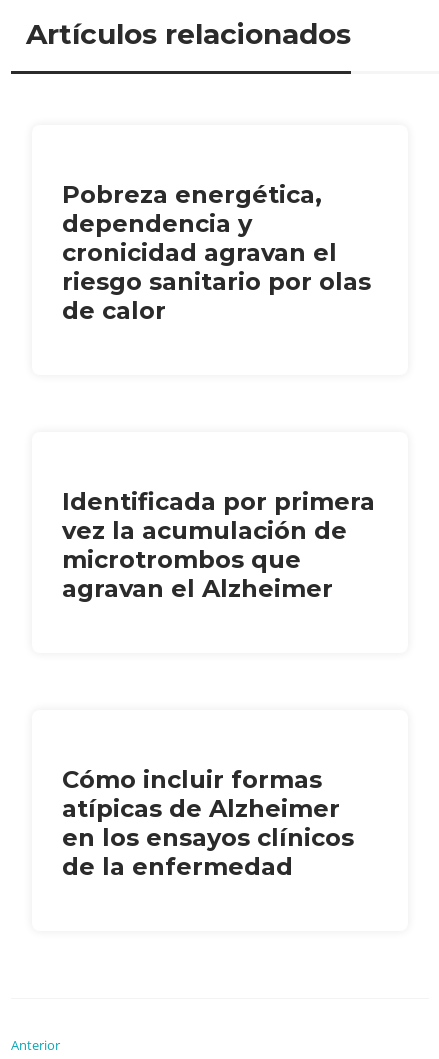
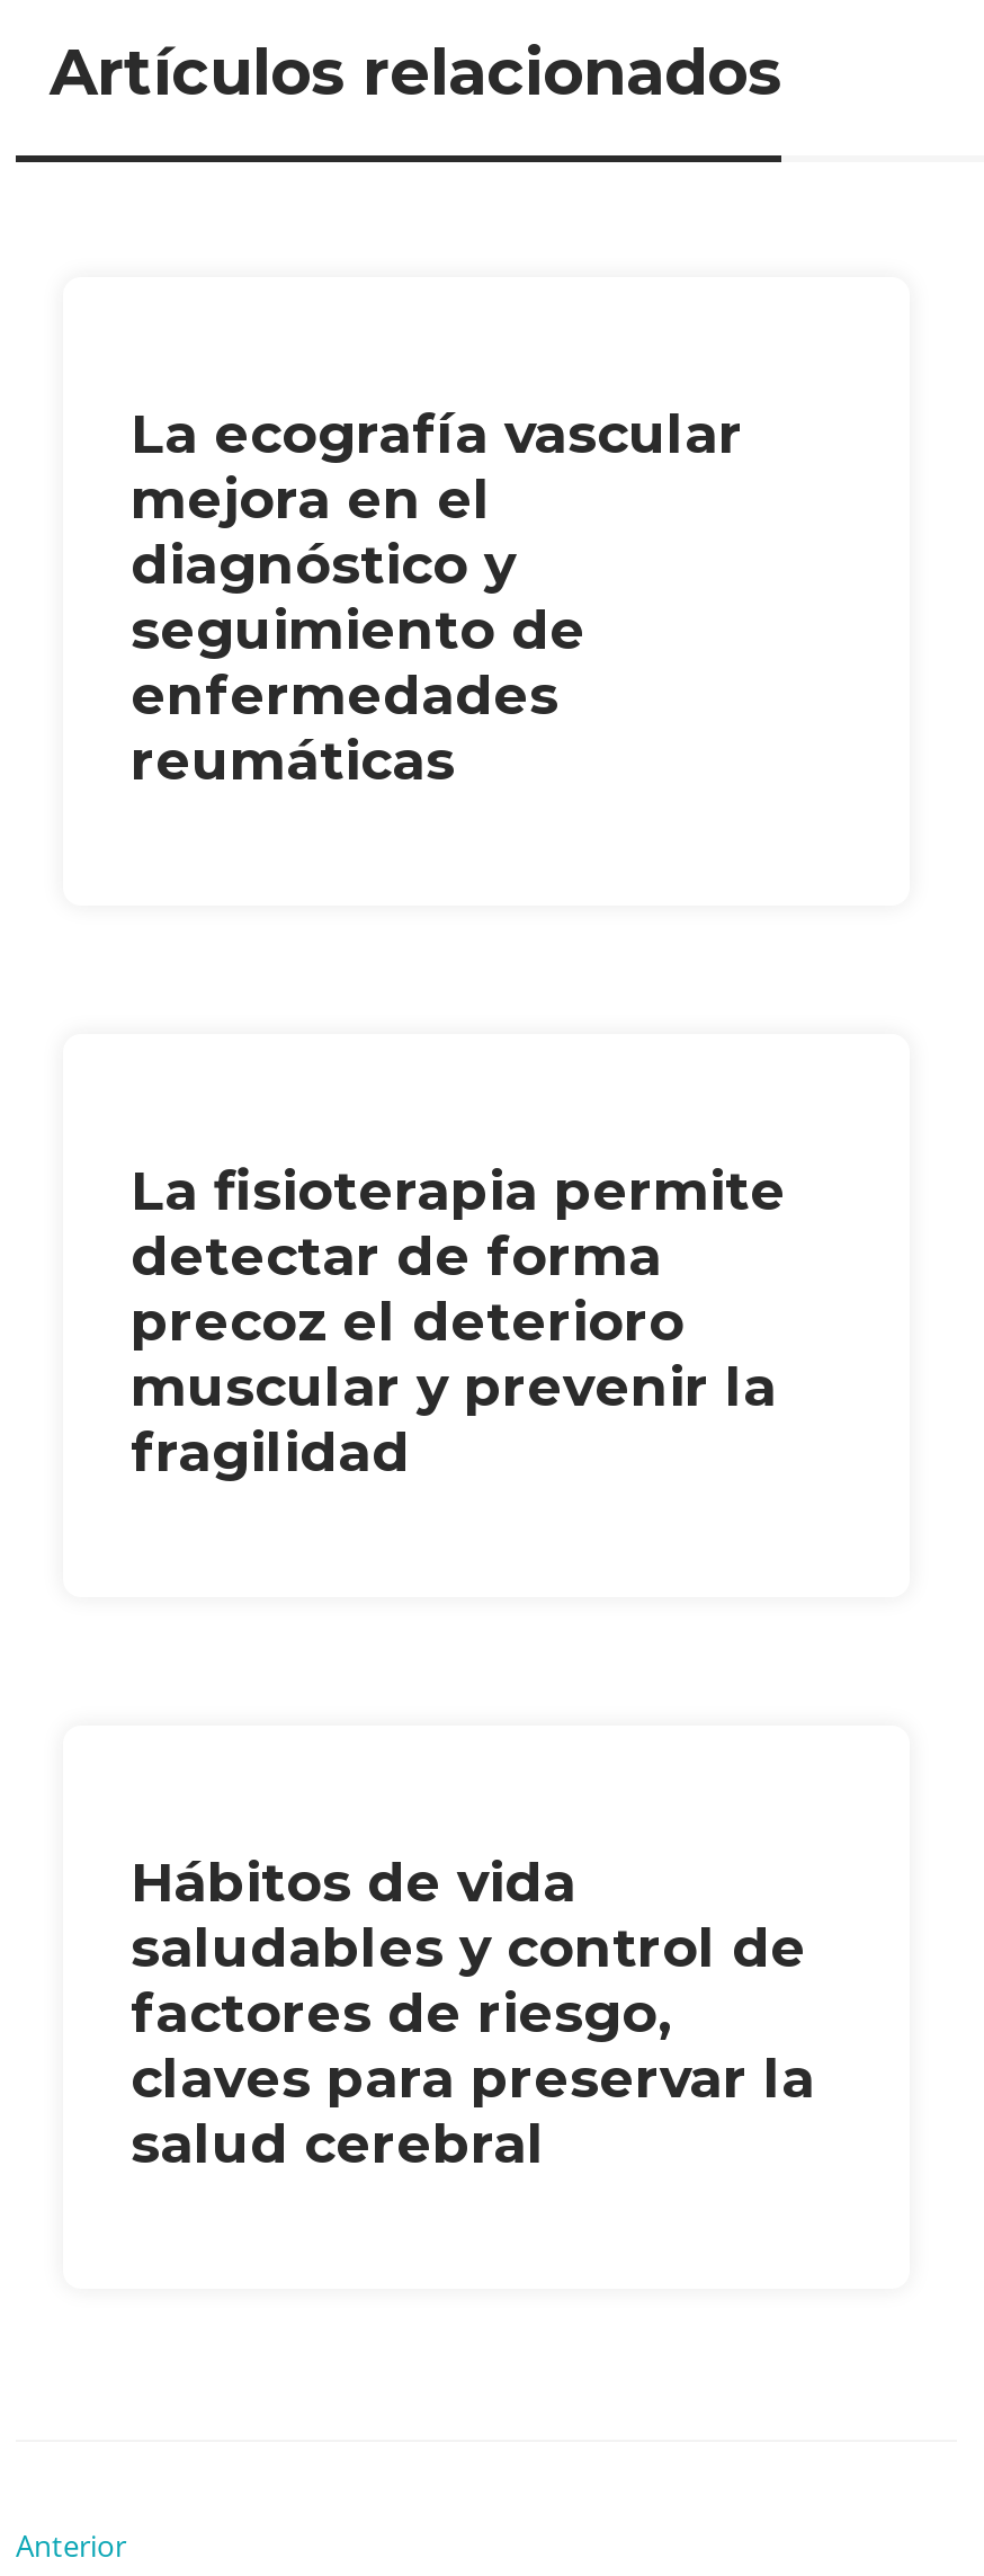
[62,180,371,325] Pobreza energética, | dependencia y | cronicidad agravan el | riesgo sanitario por olas | de calor -> [131,401,743,793] La ecografía vascular | mejora en el | diagnóstico y | seguimiento de | enfermedades | reumáticas
[62,487,375,603] Identificada por primera | vez la acumulación de | microtrombos que | agravan el Alzheimer -> [131,1158,786,1484] La fisioterapia permite | detectar de forma | precoz el deterioro | muscular y prevenir la | fragilidad
[62,765,354,881] Cómo incluir formas | atípicas de Alzheimer | en los ensayos clínicos | de la enfermedad -> [131,1849,815,2176] Hábitos de vida | saludables y control de | factores de riesgo, | claves para preservar la | salud cerebral

